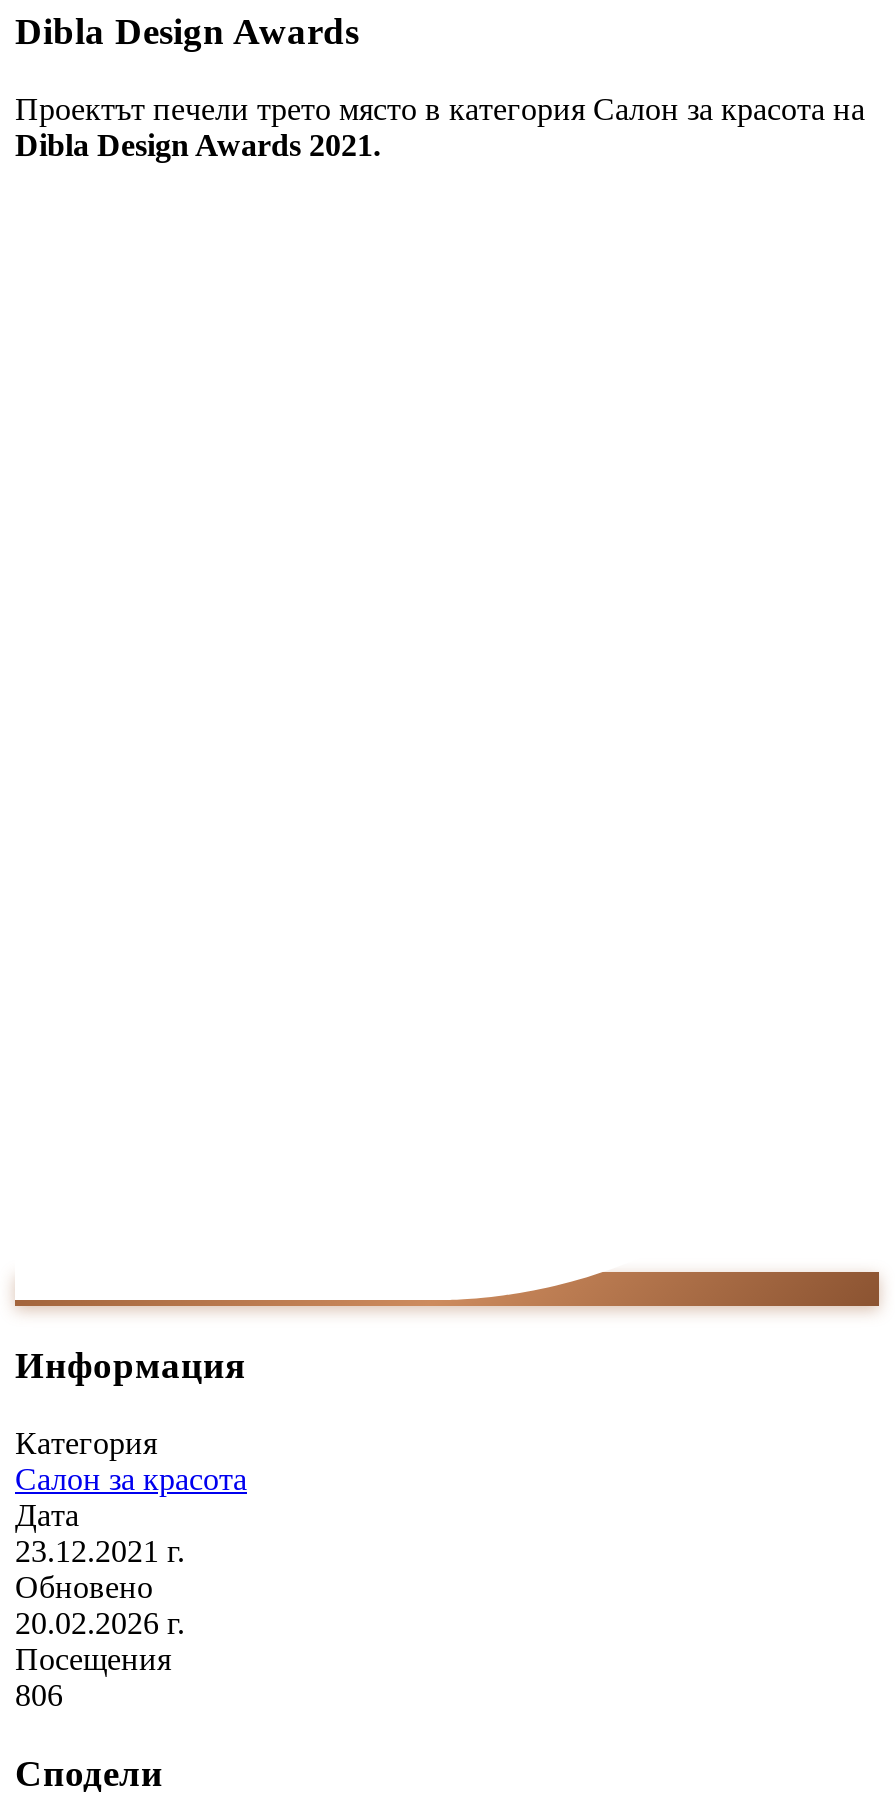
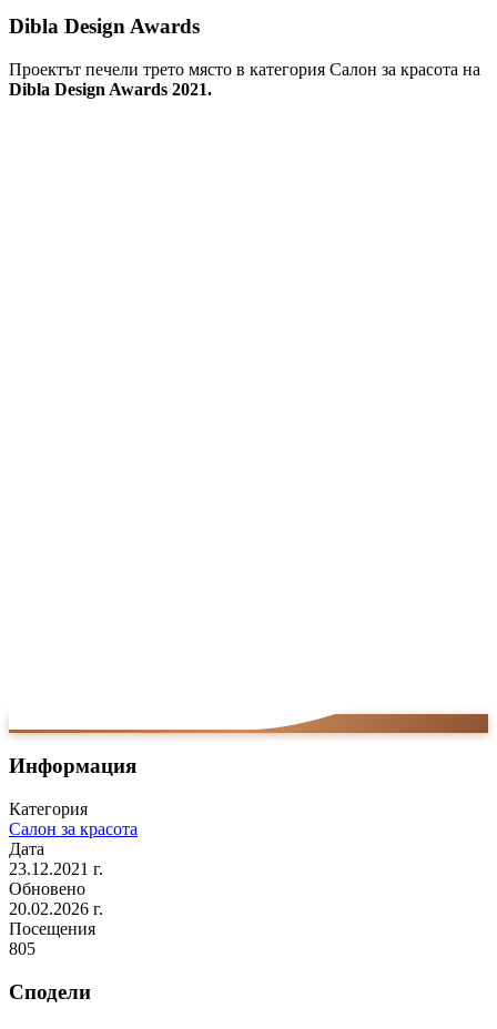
[15,1678,63,1712] 806 -> [9,939,35,958] 805

